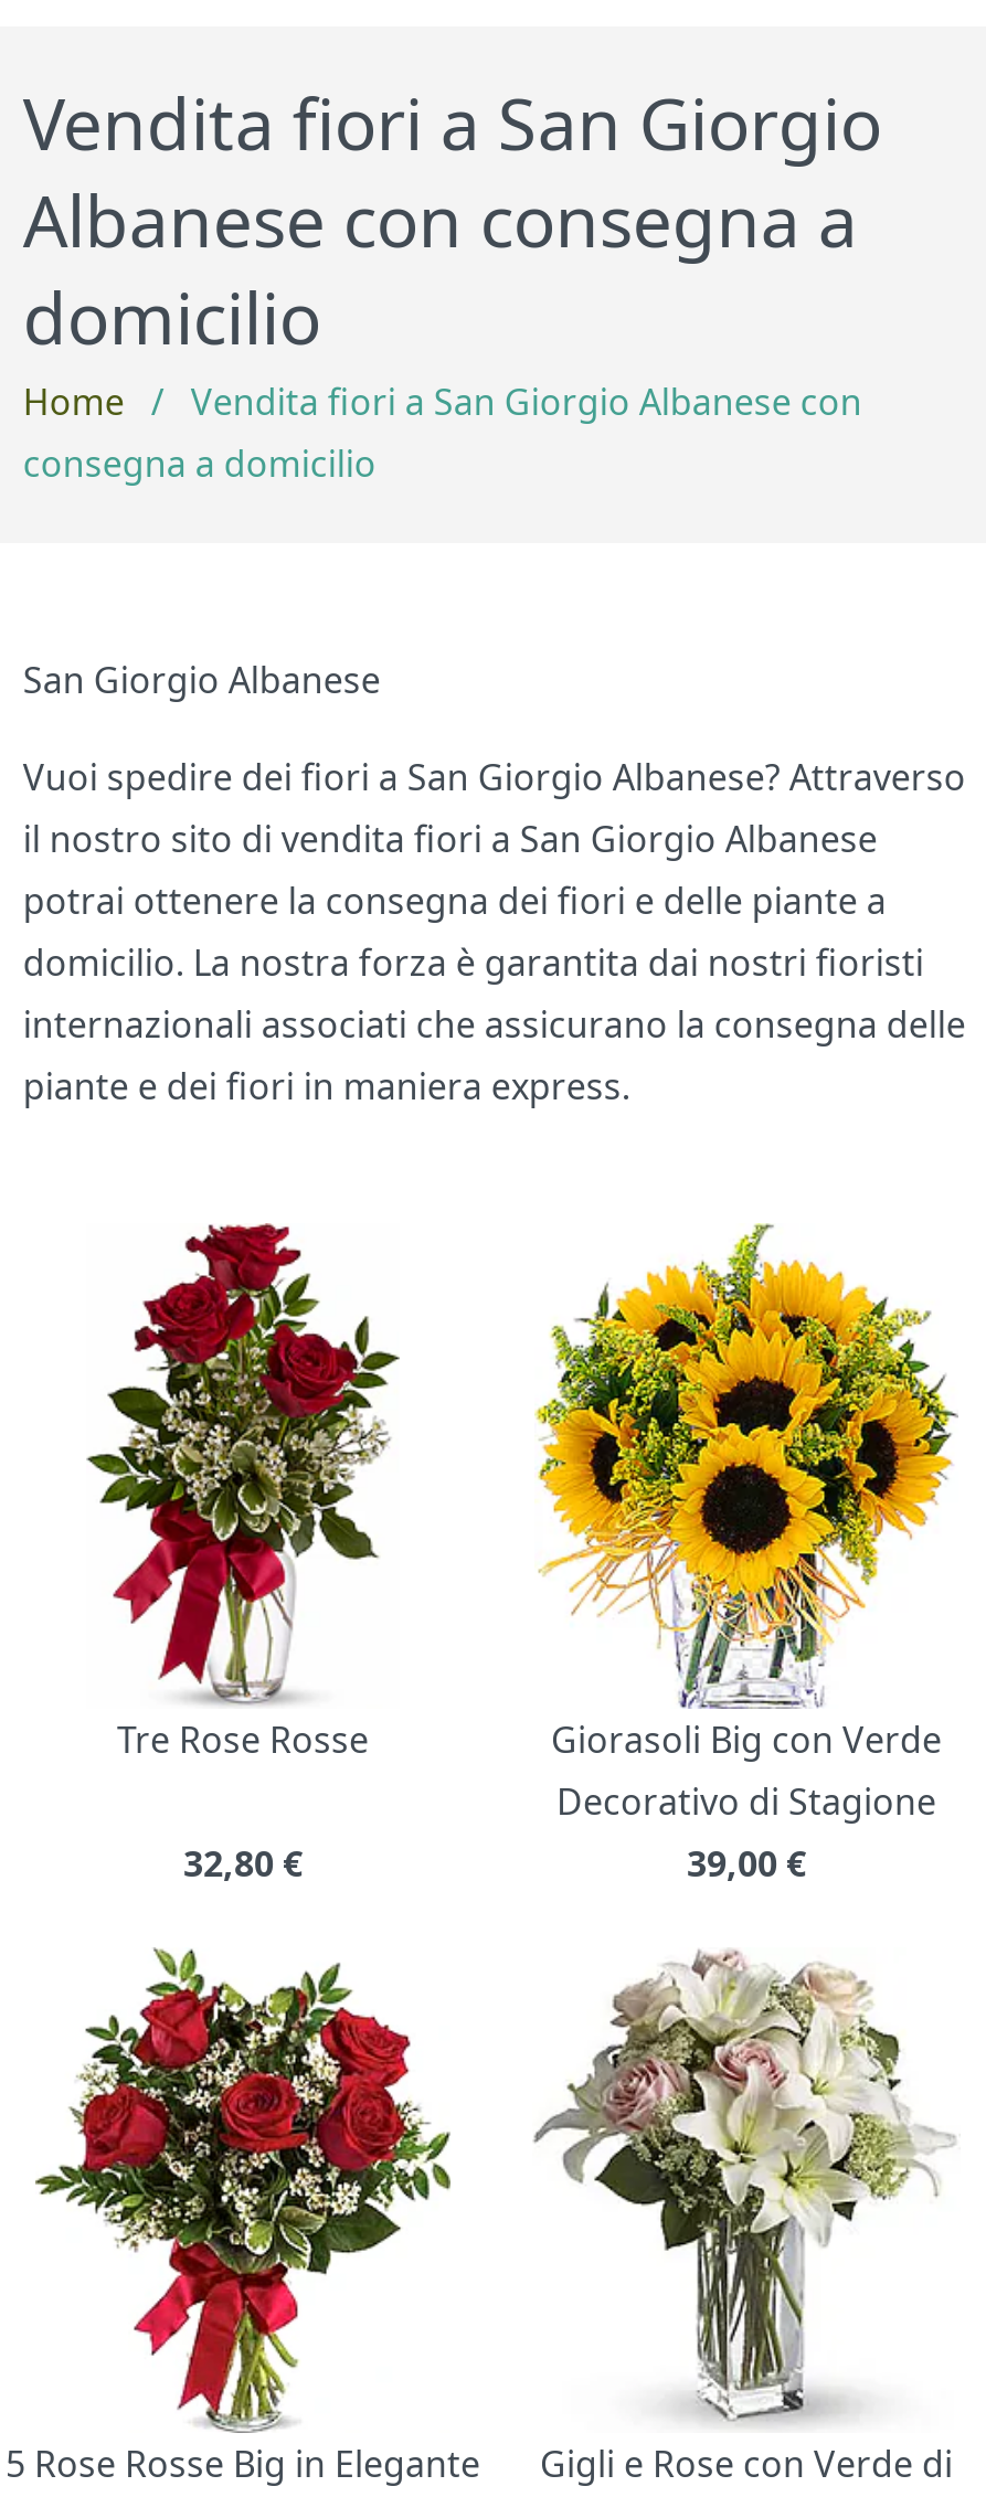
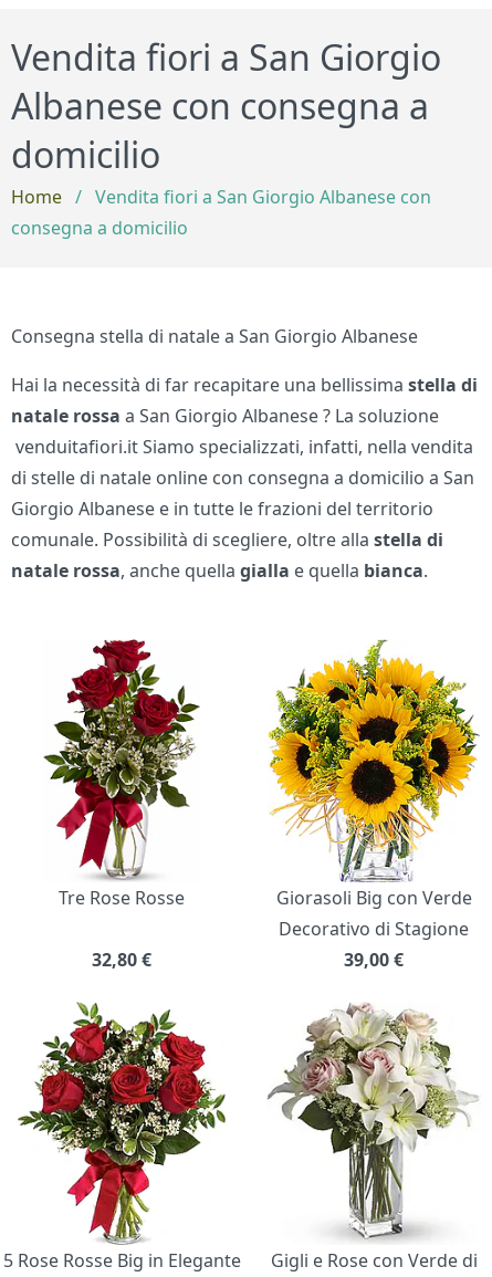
[23,657,381,705] San Giorgio Albanese -> [11,324,418,349] Consegna stella di natale a San Giorgio Albanese
[23,754,966,1111] Vuoi spedire dei fiori a San Giorgio Albanese? Attraverso | il nostro sito di vendita fiori a San Giorgio Albanese | potrai ottenere la consegna dei fiori e delle piante a | domicilio. La nostra forza è garantita dai nostri fioristi | internazionali associati che assicurano la consegna delle | piante e dei fiori in maniera express. -> [11,373,478,583] Hai la necessità di far recapitare una bellissima stella di | natale rossa a San Giorgio Albanese ? La soluzione | venduitafiori.it Siamo specializzati, infatti, nella vendita | di stelle di natale online con consegna a domicilio a San | Giorgio Albanese e in tutte le frazioni del territorio | comunale. Possibilità di scegliere, oltre alla stella di | natale rossa, anche quella gialla e quella bianca.

